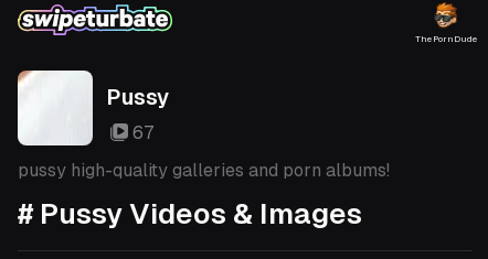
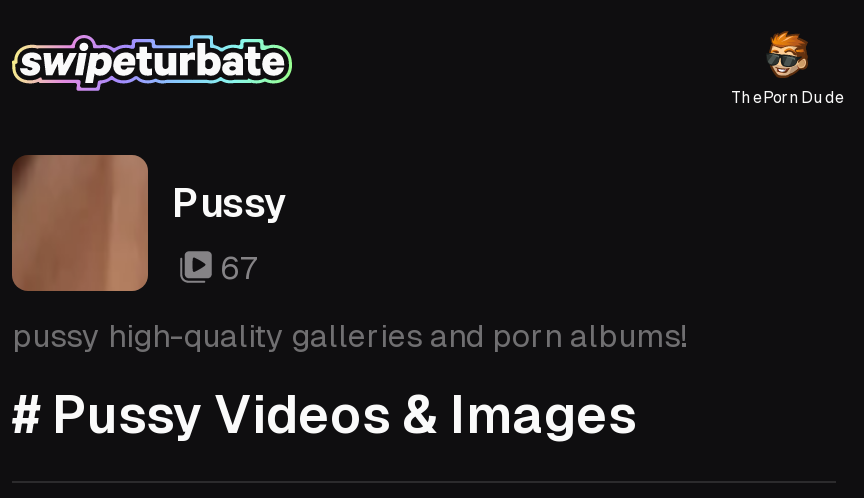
[17,69,94,147] [image] -> [10,153,150,293] [image]

